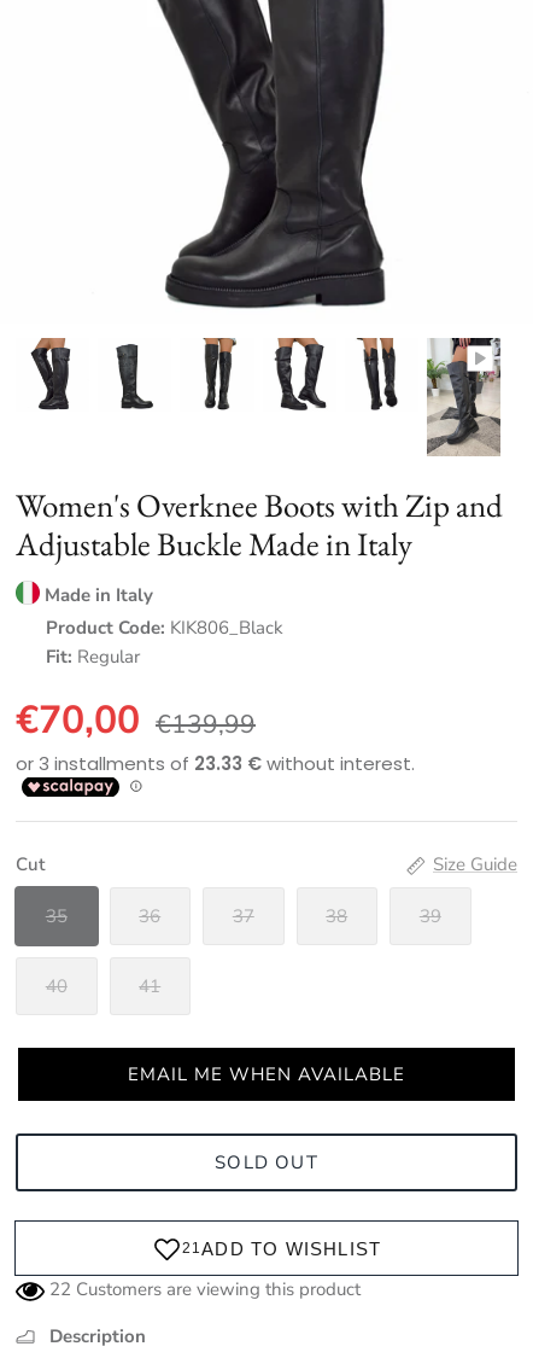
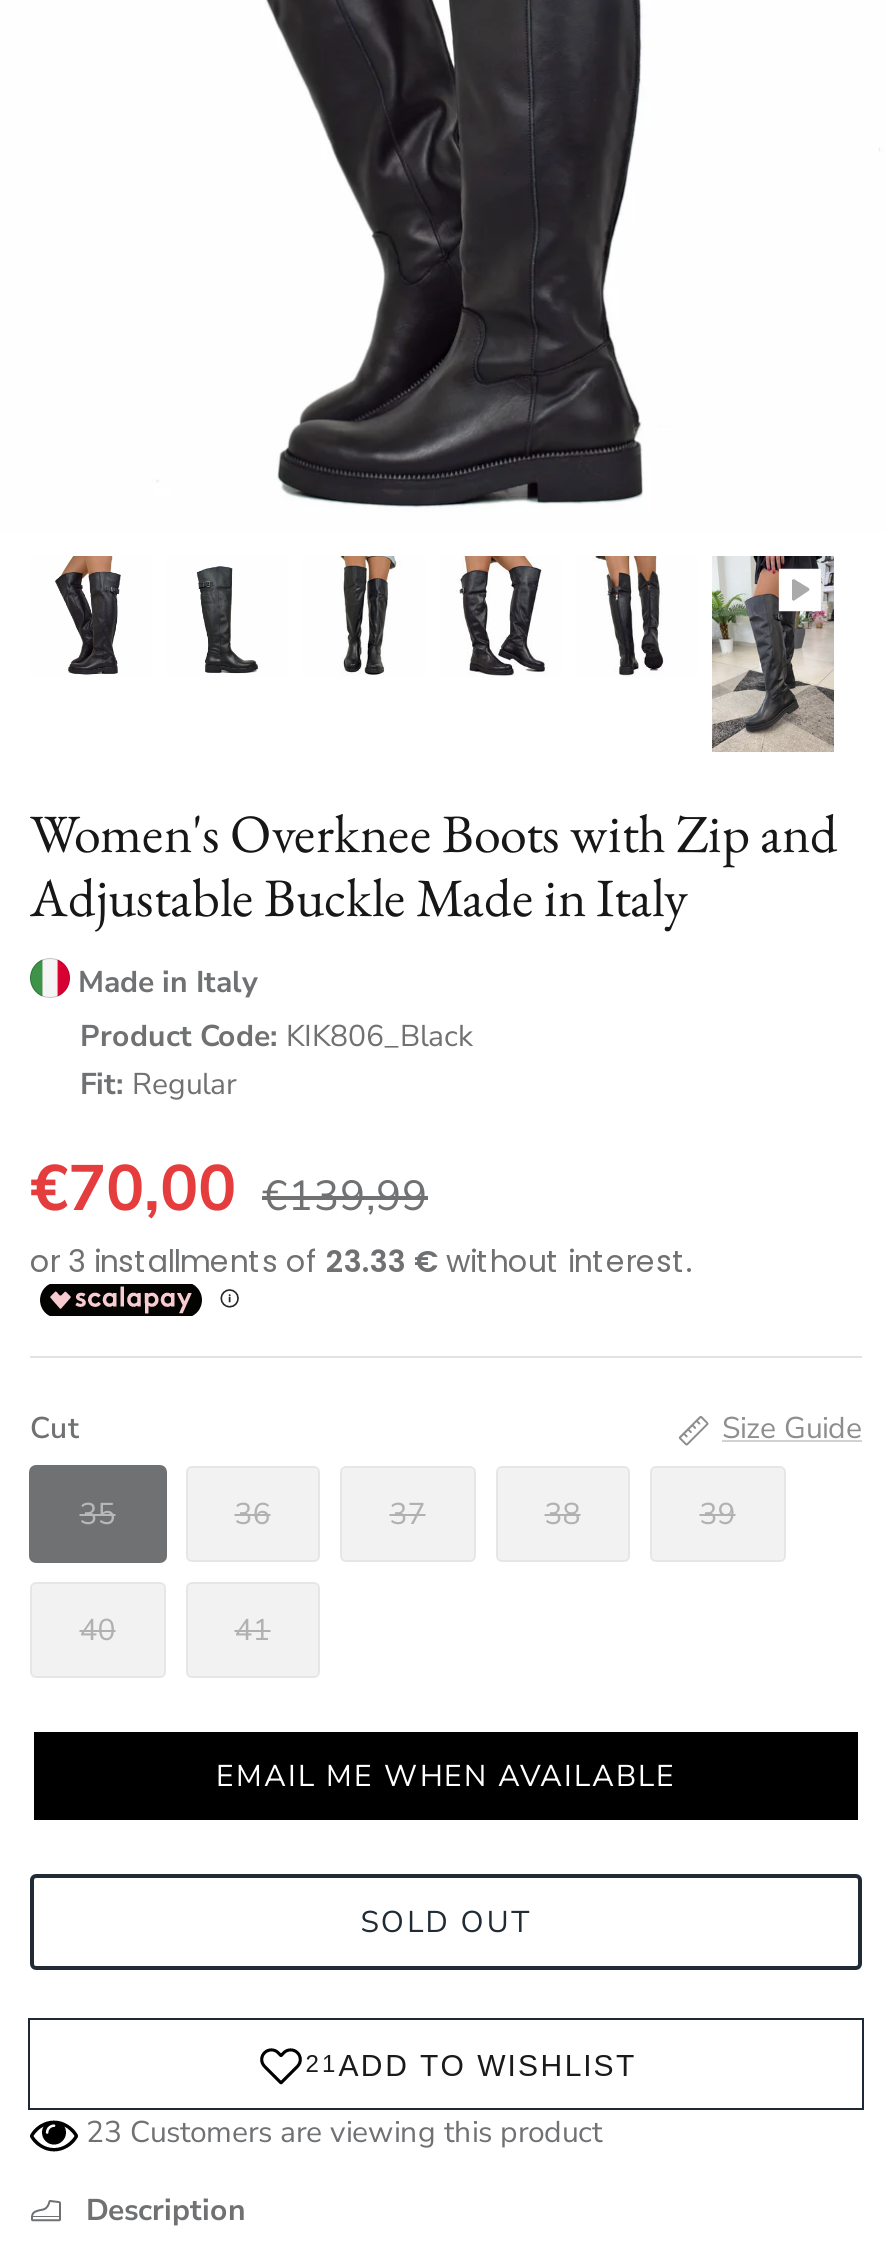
[49,1277,361,1301] 22 Customers are viewing this product -> [86,2112,602,2152] 23 Customers are viewing this product

